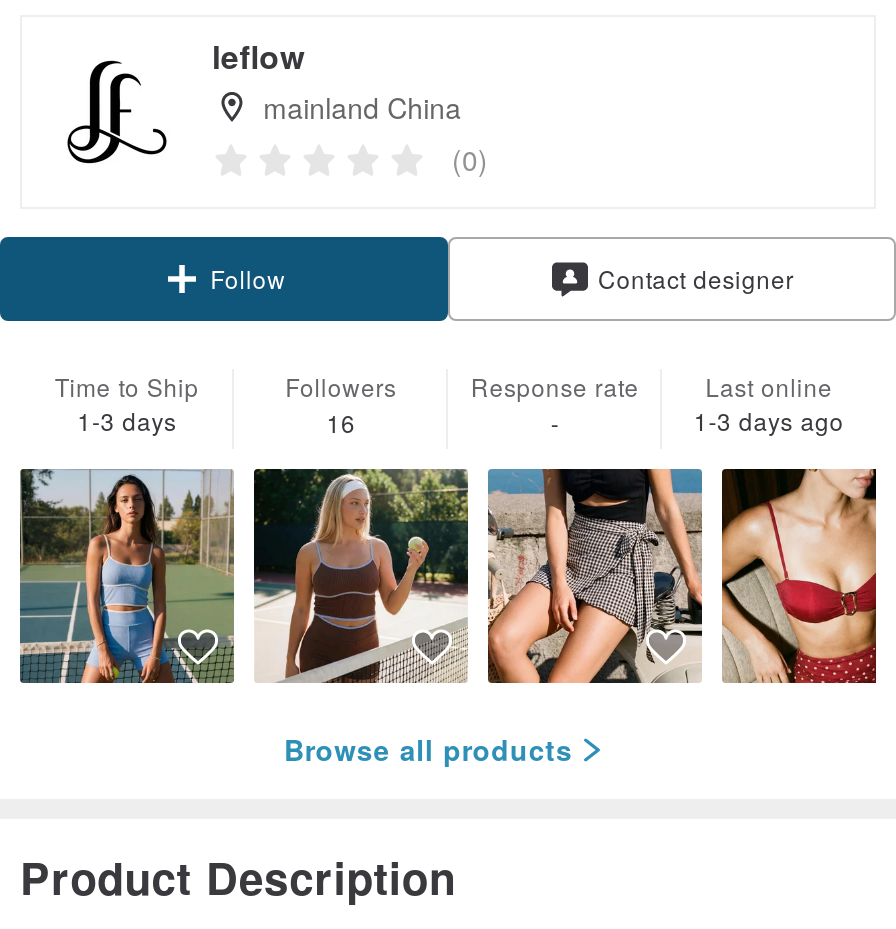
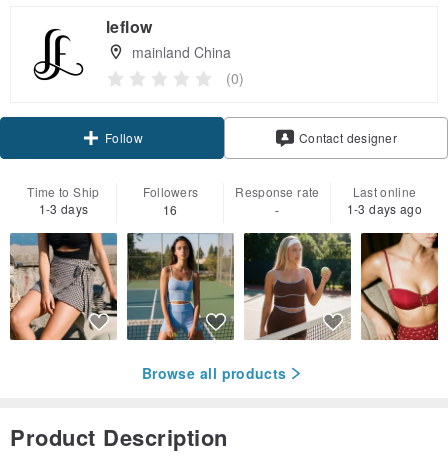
[18,467,236,685] [image] -> [9,232,118,341] [image]
[252,467,470,683] [image] -> [126,233,235,341] [image]
[486,467,704,685] [image] -> [243,232,352,341] [image]

